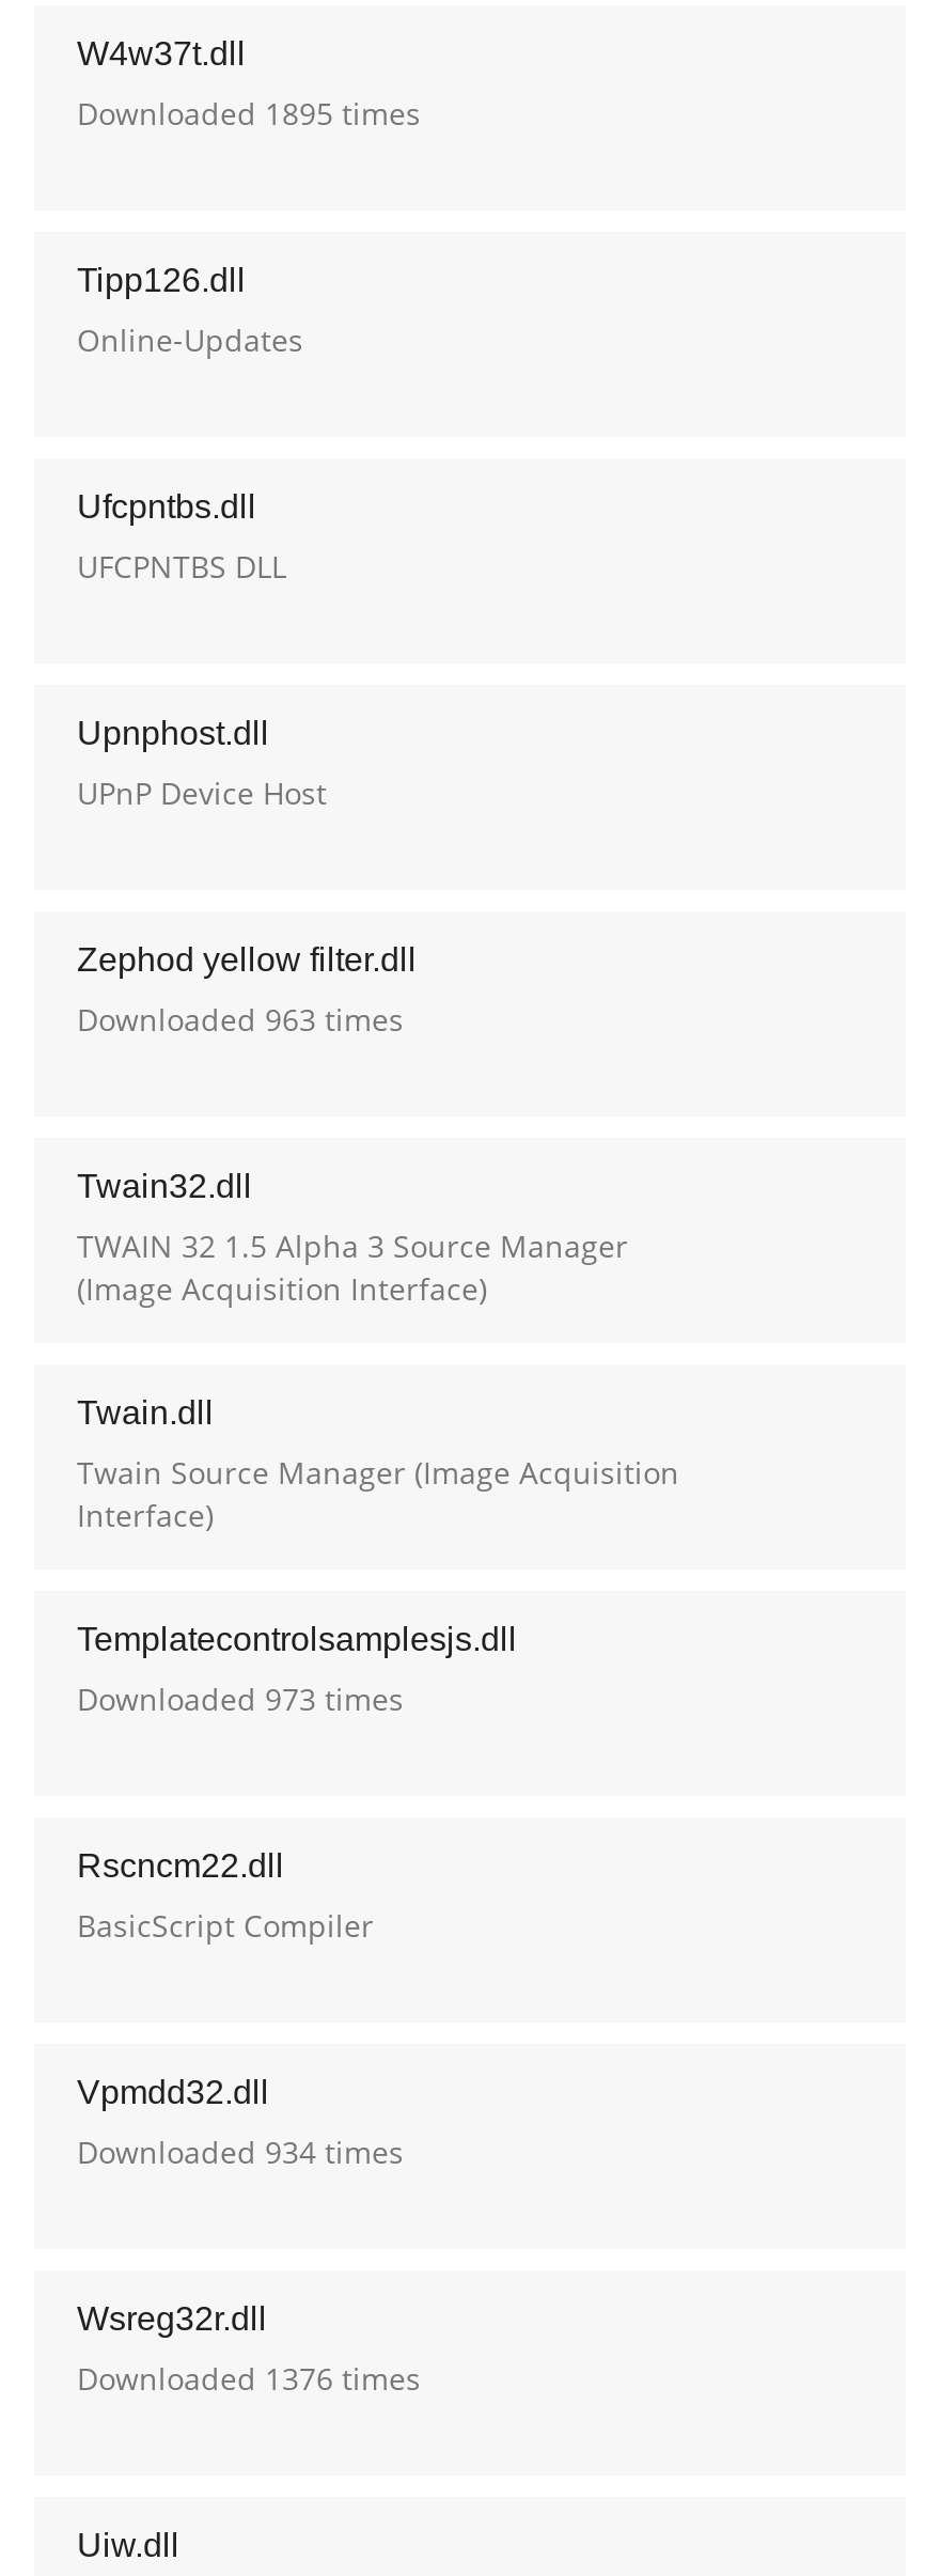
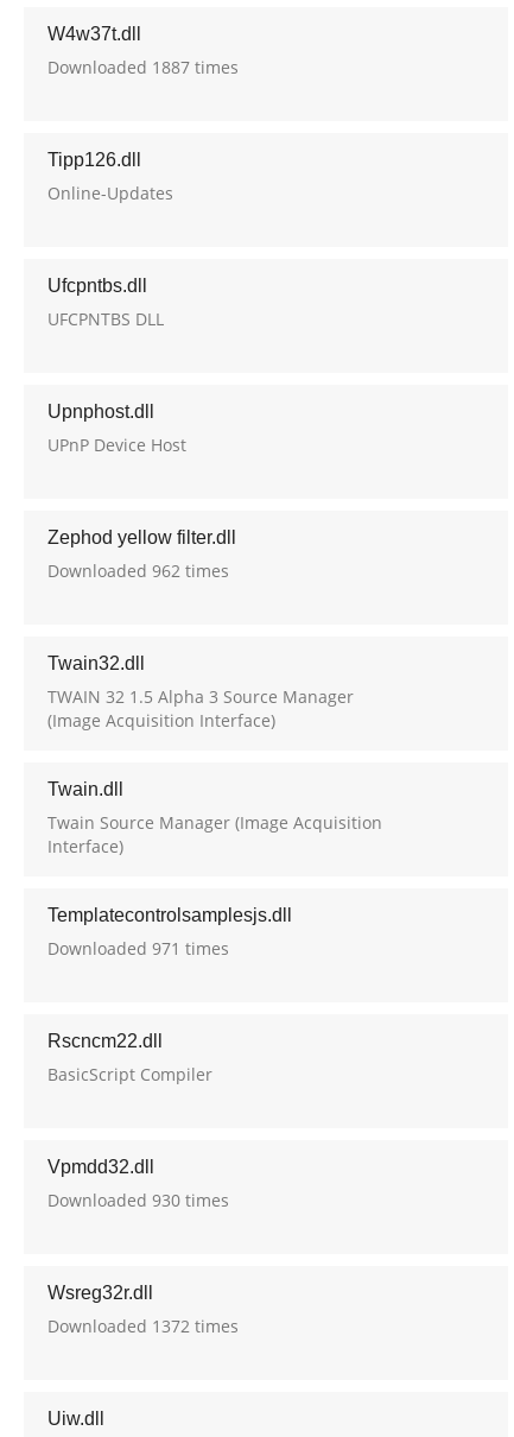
[77,93,421,134] Downloaded 1895 times -> [47,56,239,78] Downloaded 1887 times
[77,999,404,1040] Downloaded 963 times -> [47,559,229,582] Downloaded 962 times
[77,1679,404,1719] Downloaded 973 times -> [47,937,229,960] Downloaded 971 times
[77,2132,404,2172] Downloaded 934 times -> [47,1189,229,1211] Downloaded 930 times
[77,2358,421,2399] Downloaded 1376 times -> [47,1315,239,1337] Downloaded 1372 times

